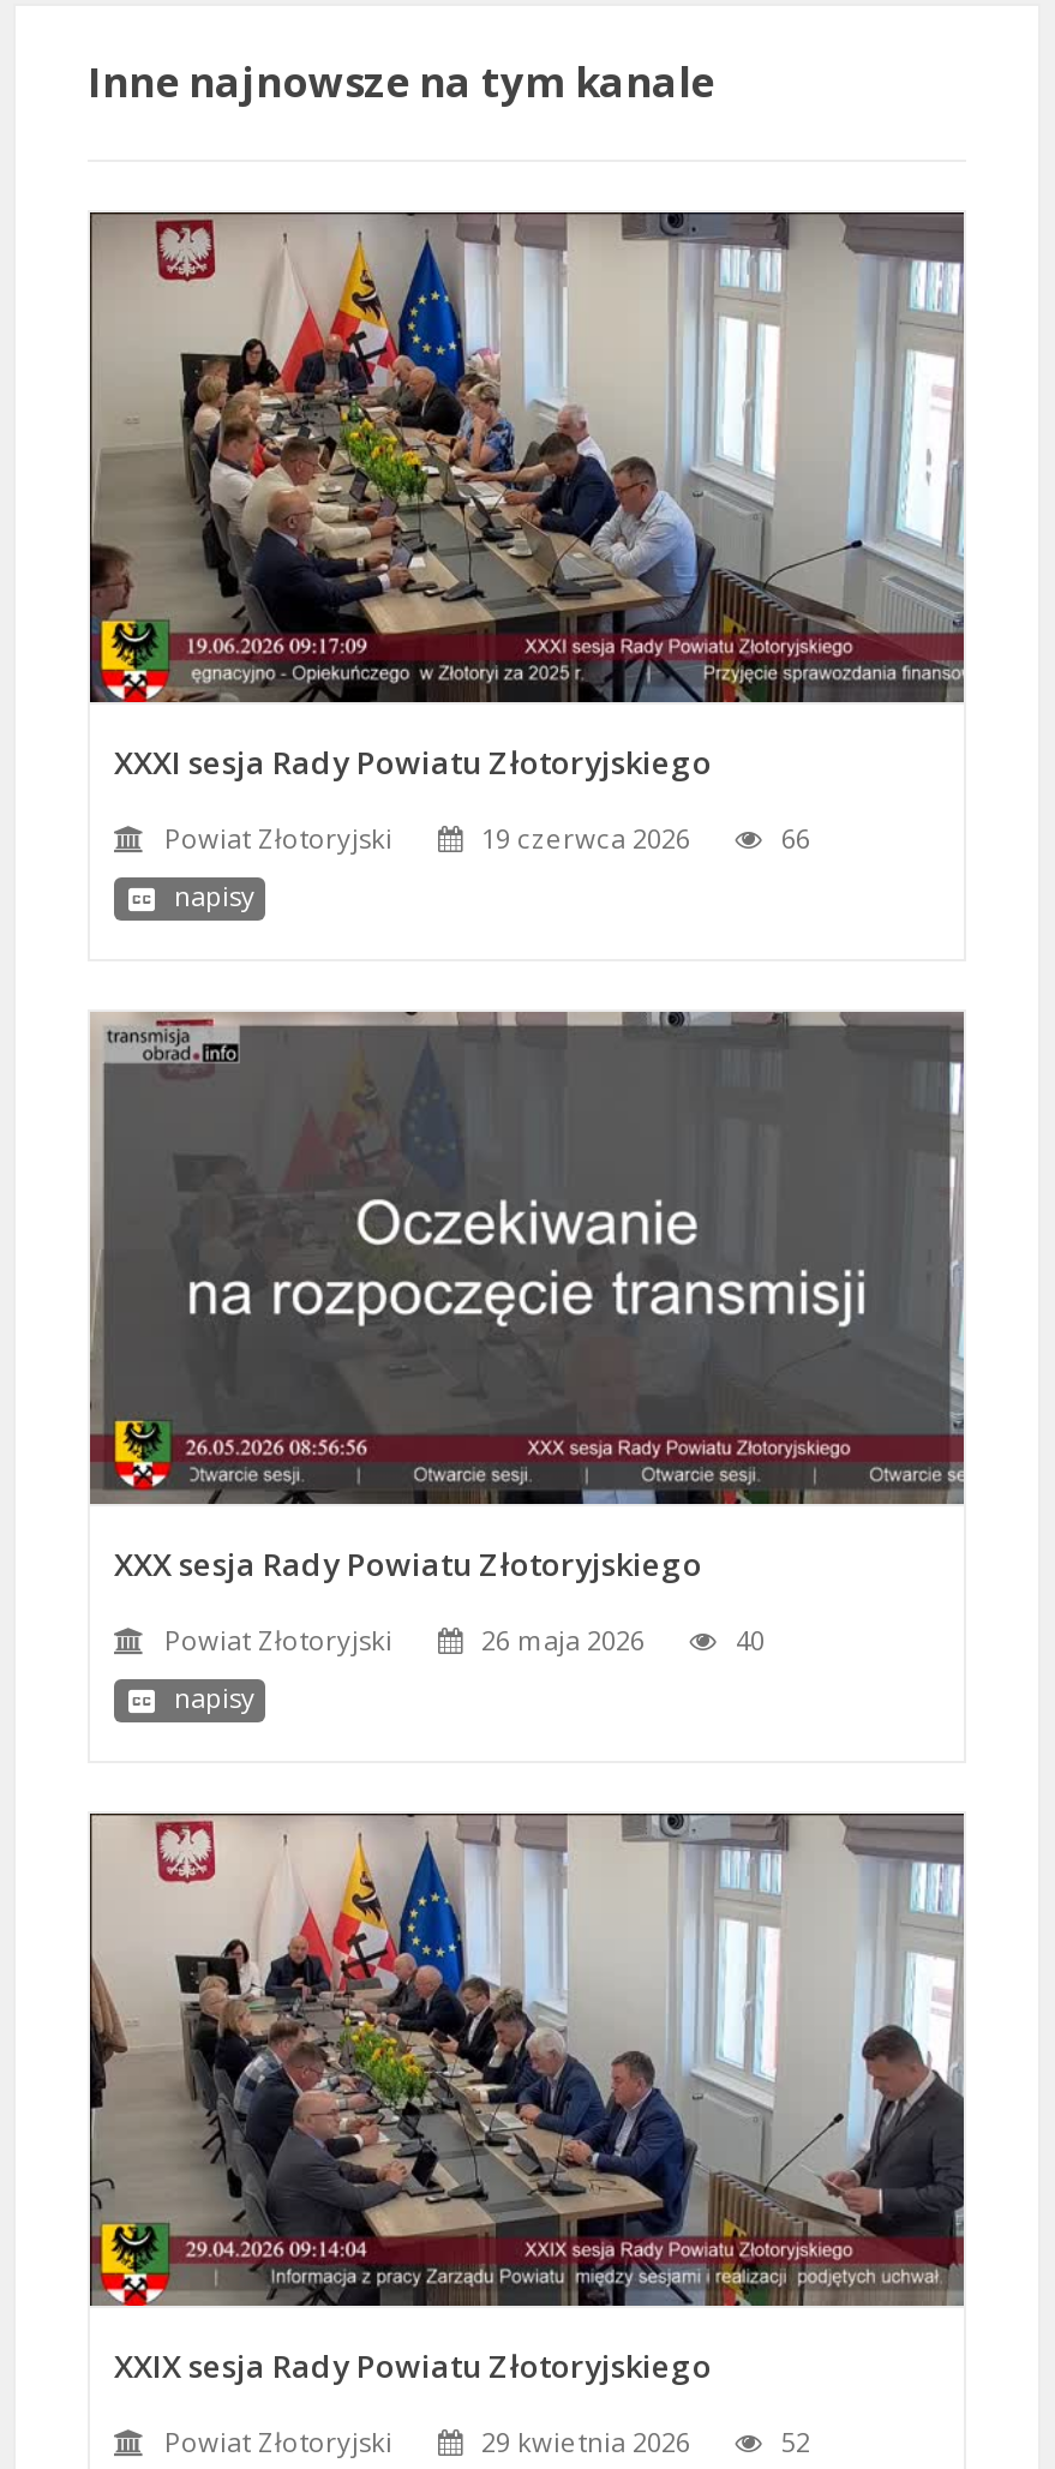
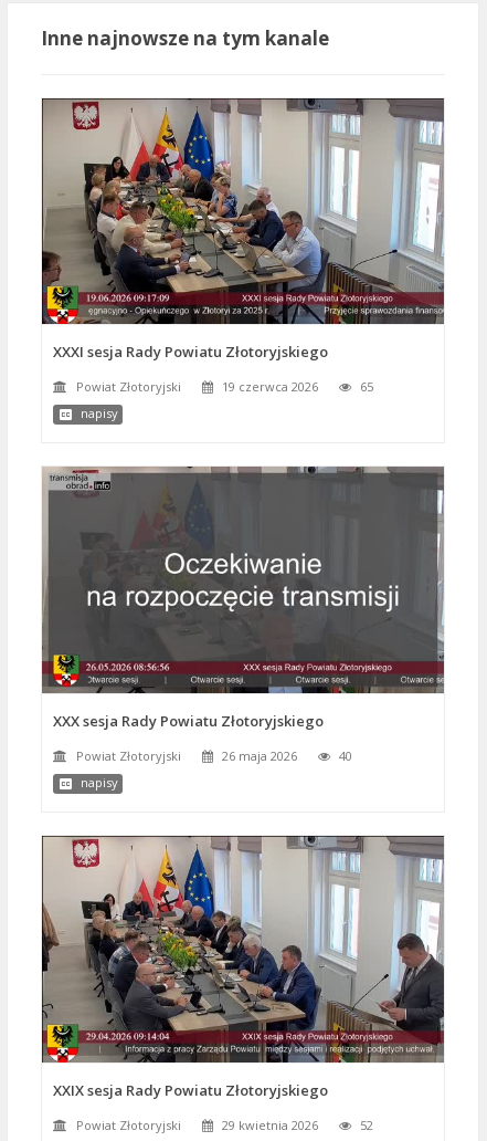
[774,821,810,857] 66 -> [357,379,373,395] 65

